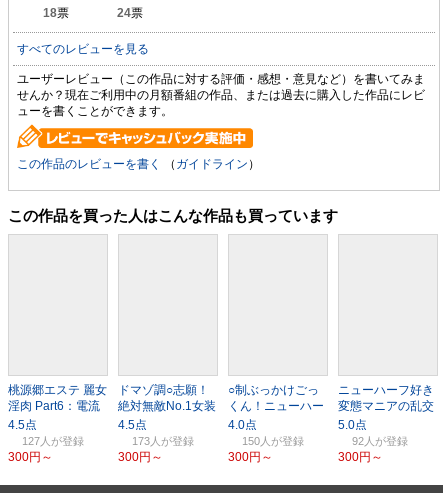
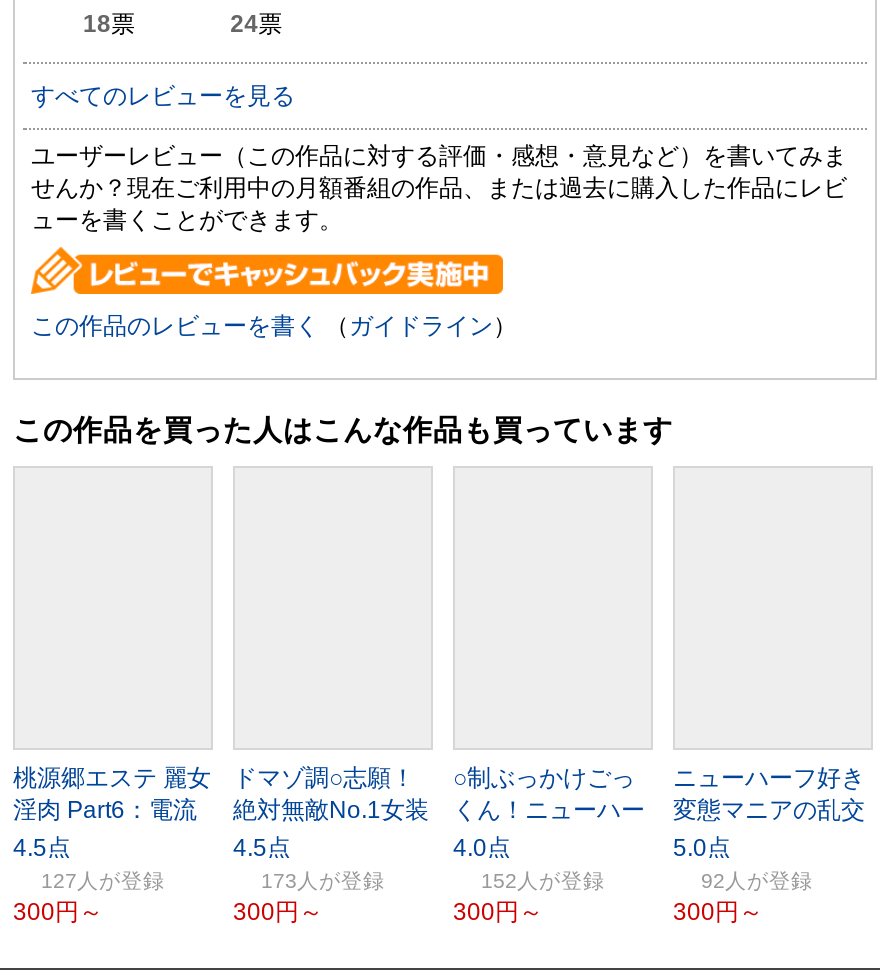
[228,431,271,447] 交 150人 -> [453,859,539,893] 交 152人

